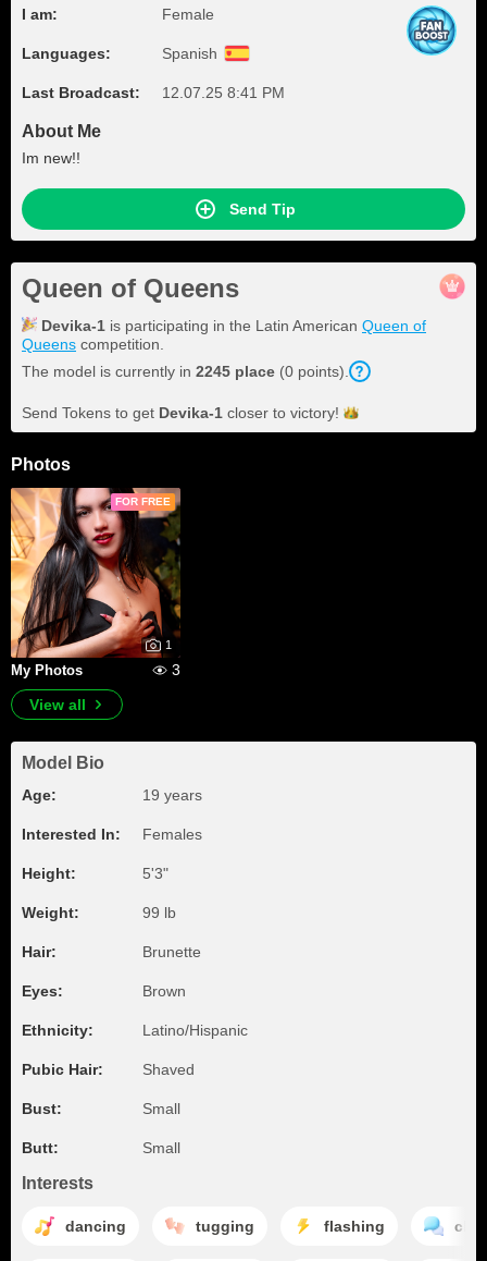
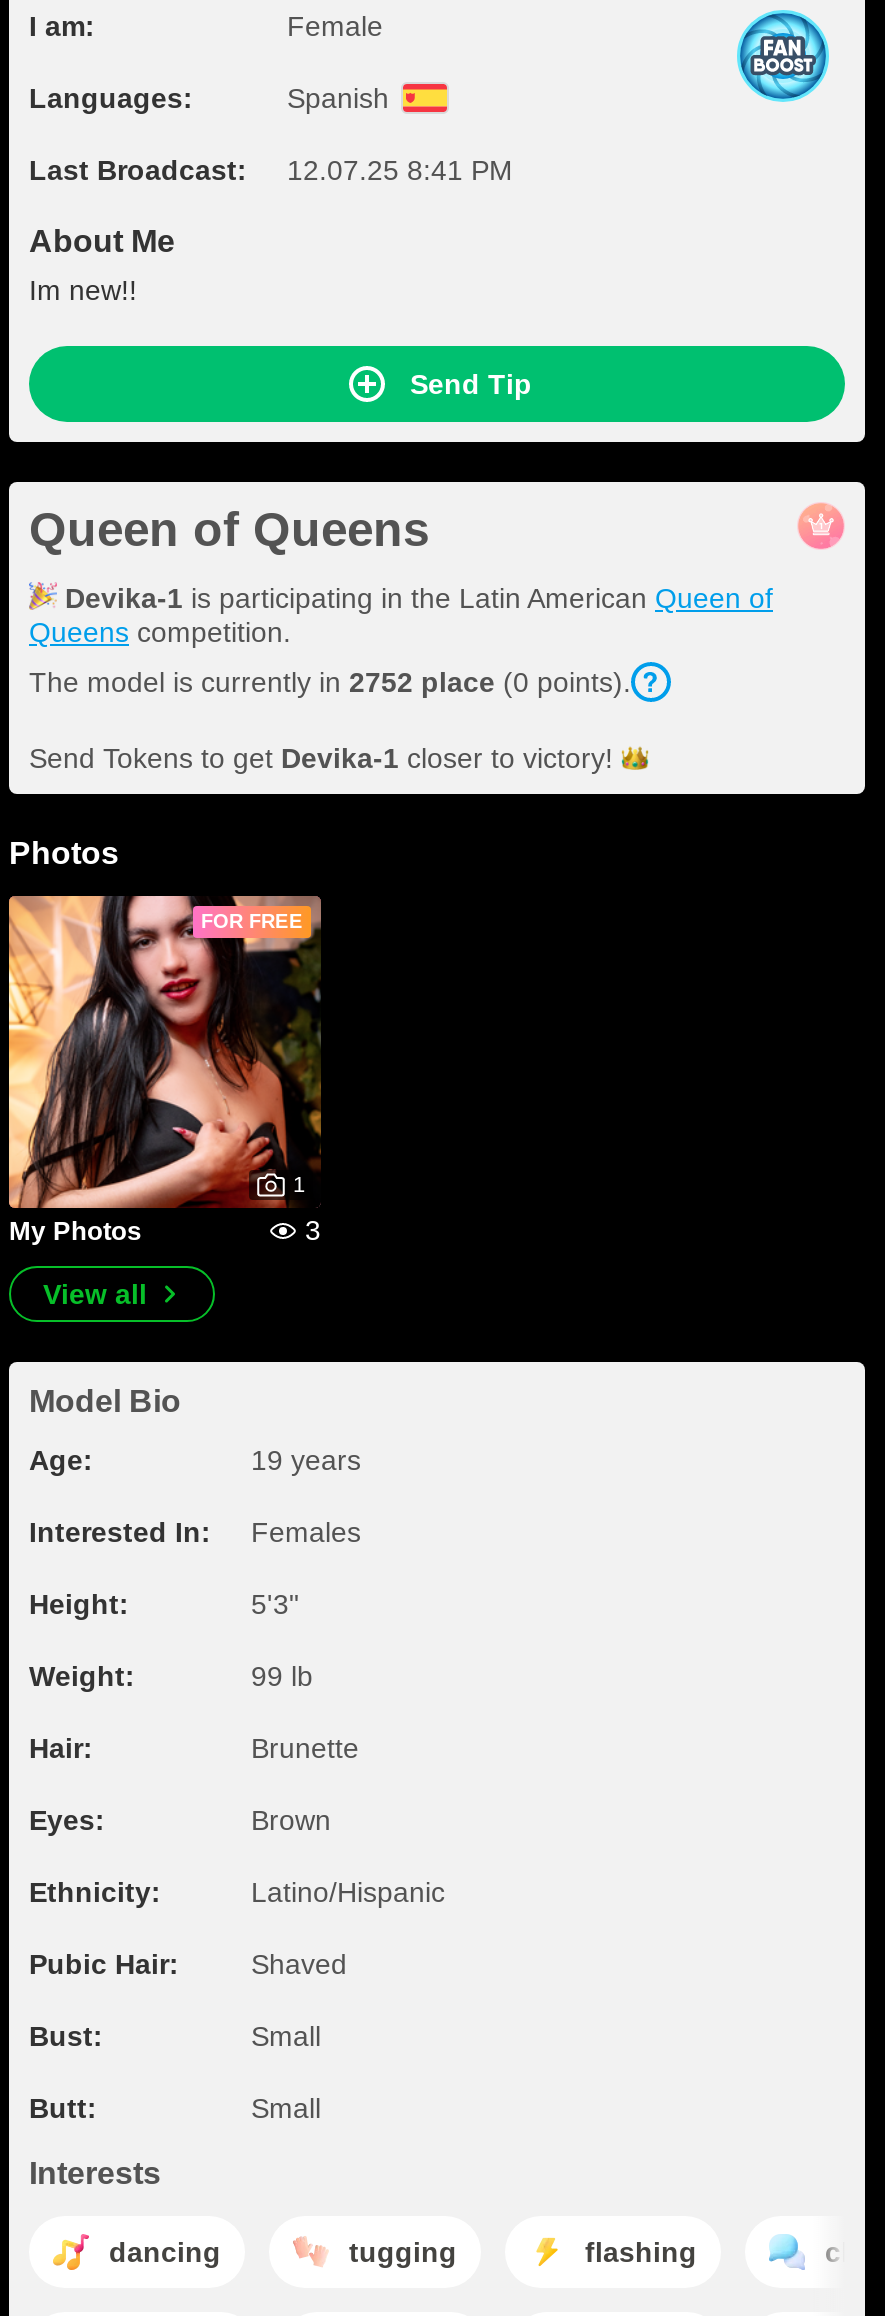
[22,363,349,380] The model is currently in 2245 place (0 points). -> [29,666,631,698] The model is currently in 2752 place (0 points).

